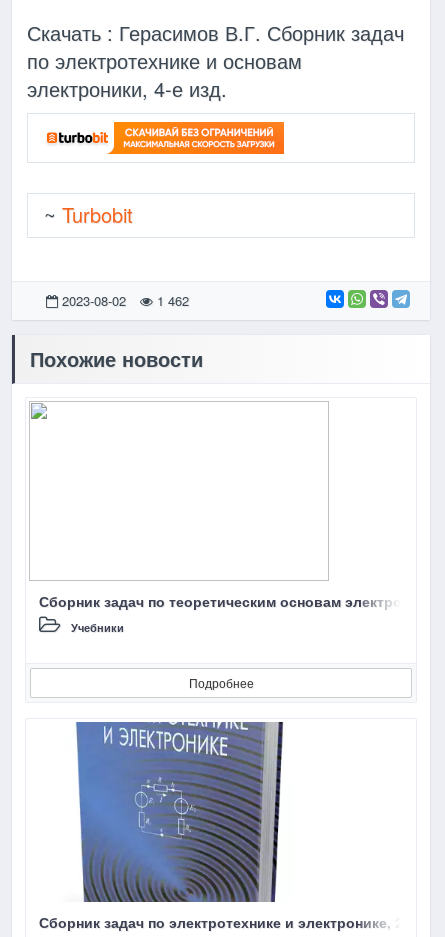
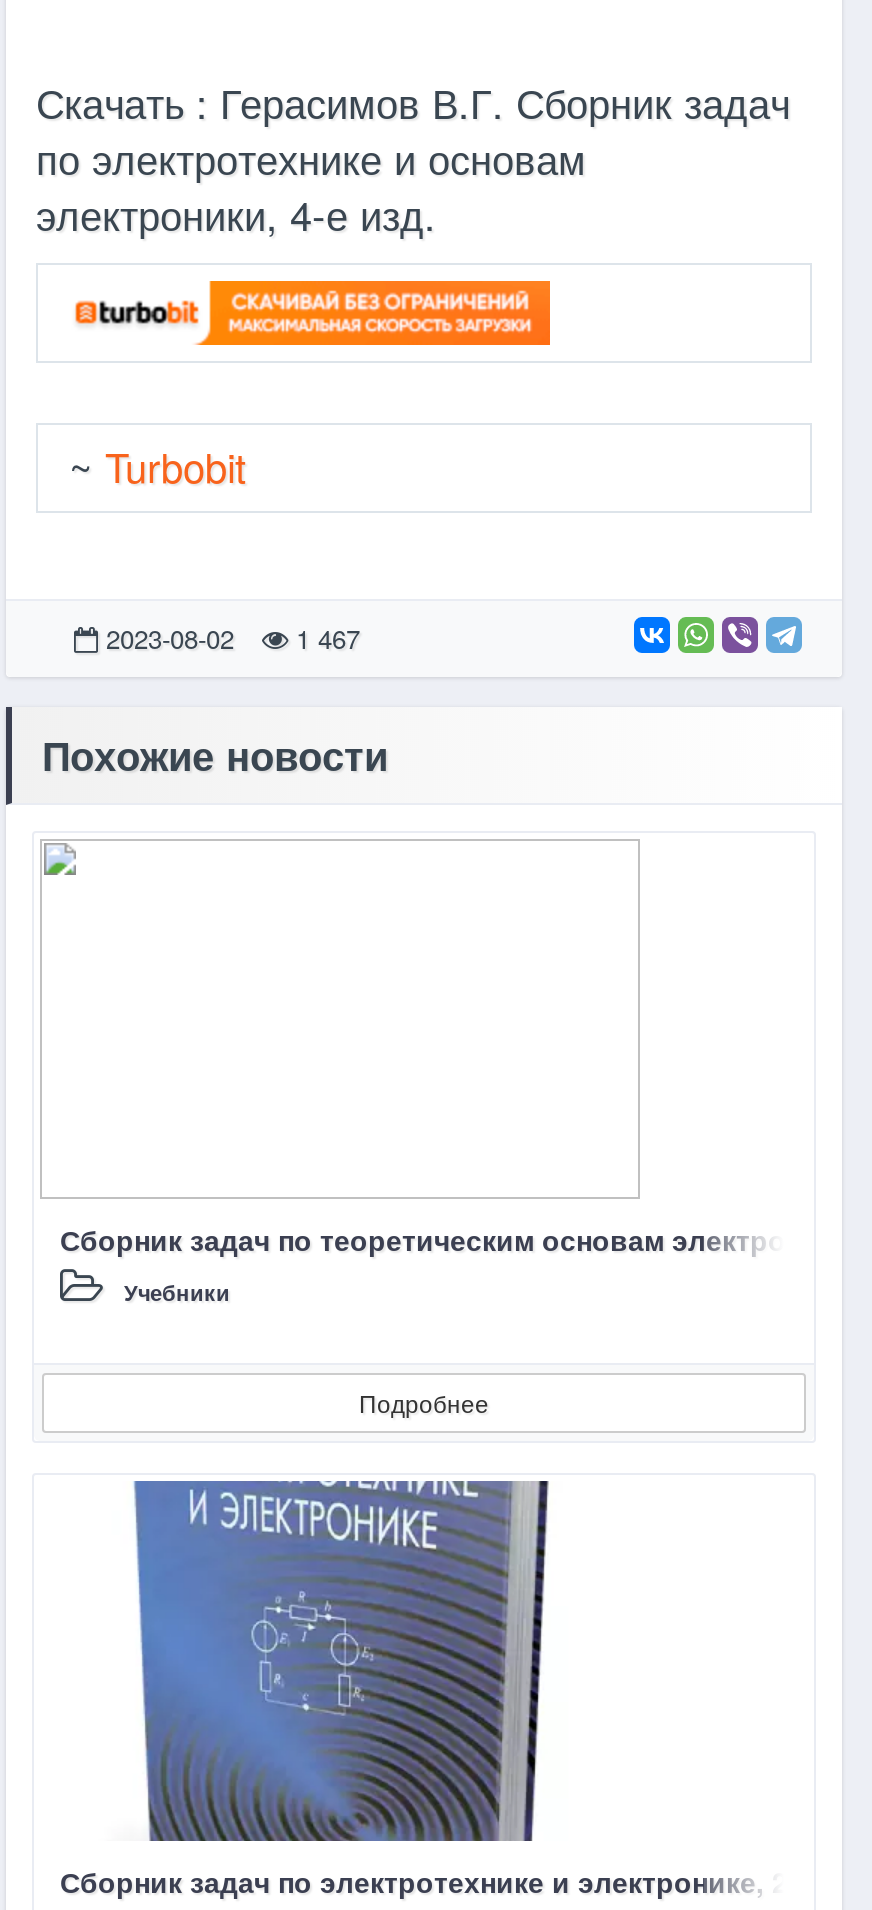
[62,291,189,310] 2023-08-02 1 462 -> [106,619,360,657] 2023-08-02 1 467

